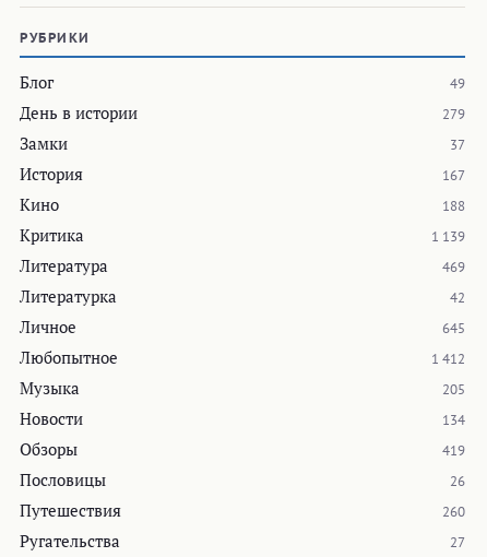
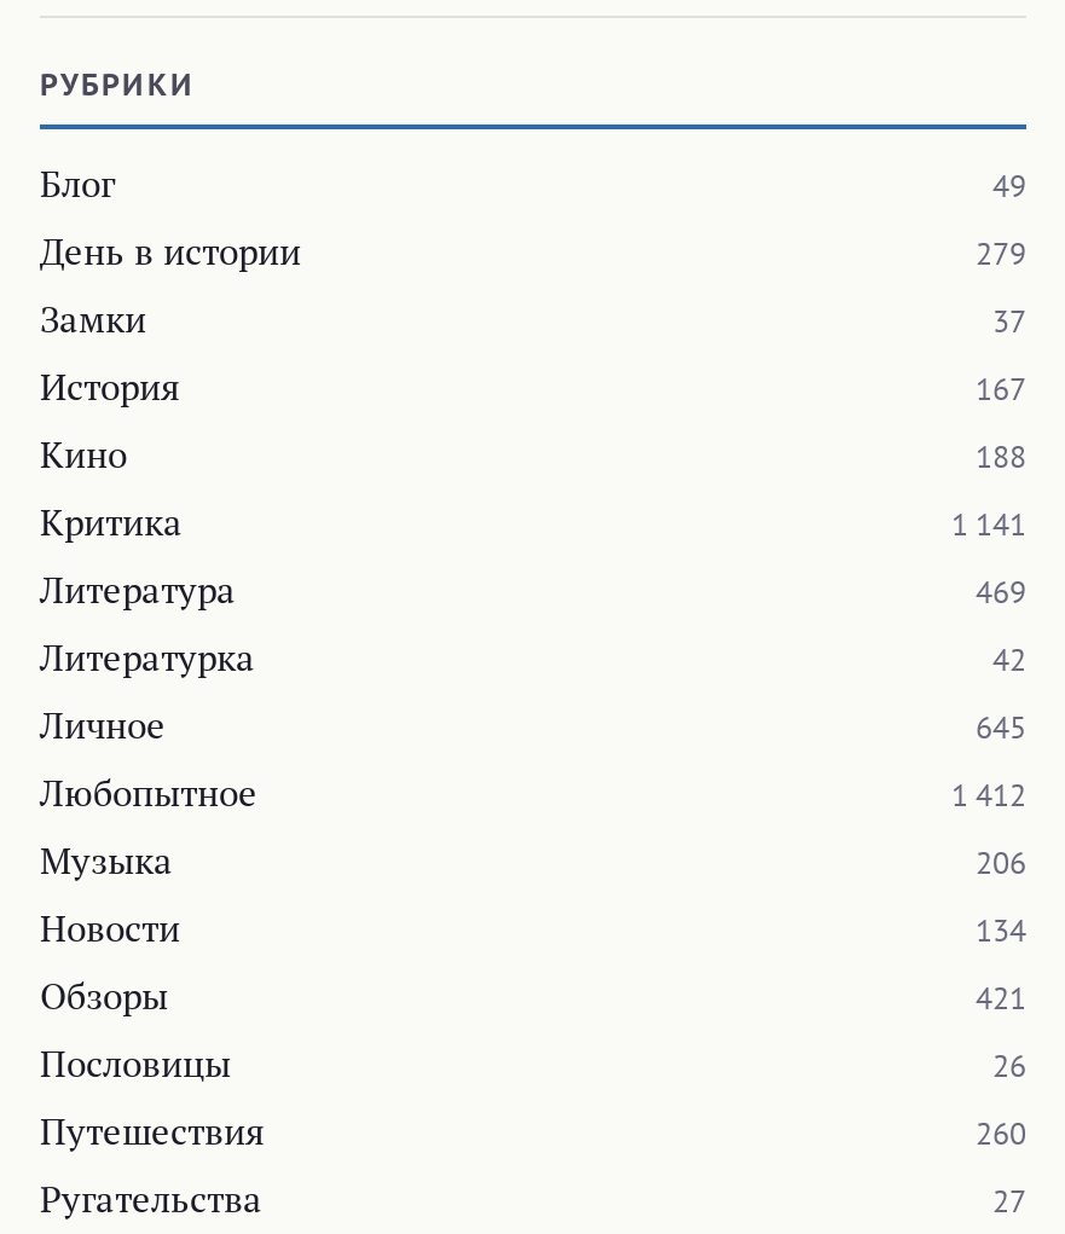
[431,227,465,246] 1 139 -> [951,504,1026,545] 1 141
[442,380,465,399] 205 -> [976,843,1026,884] 206
[442,441,465,460] 419 -> [976,978,1026,1019] 421

